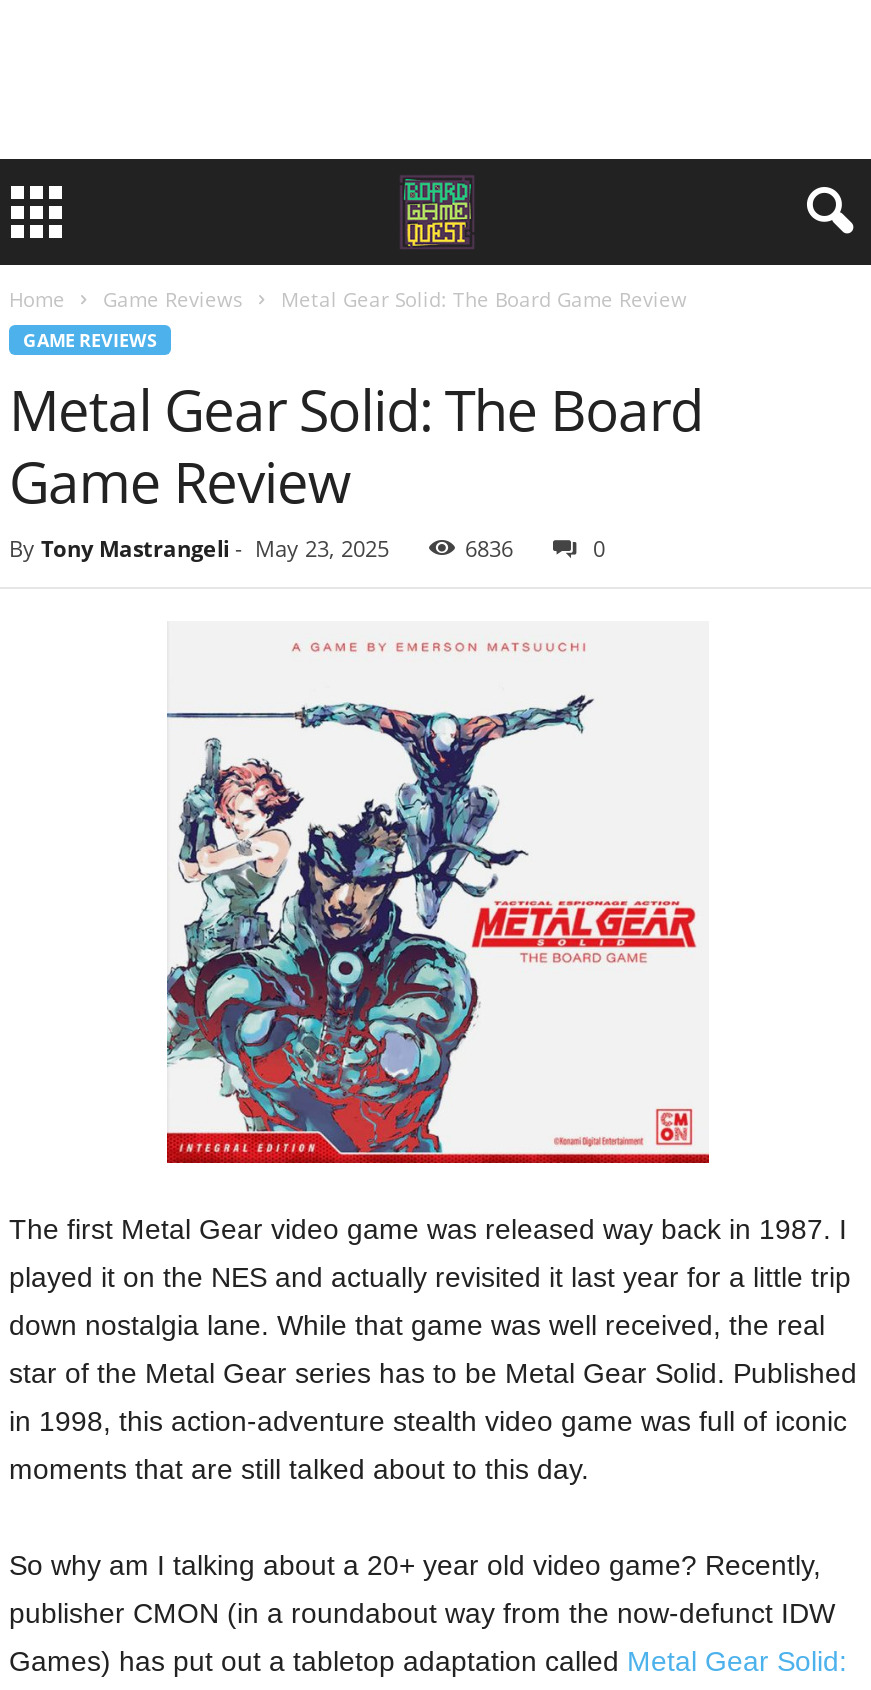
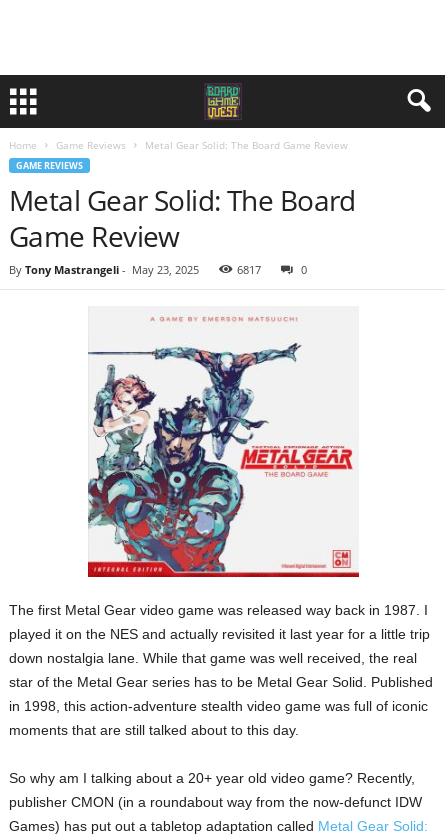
[465,533,513,563] 6836 -> [237,262,261,277] 6817

